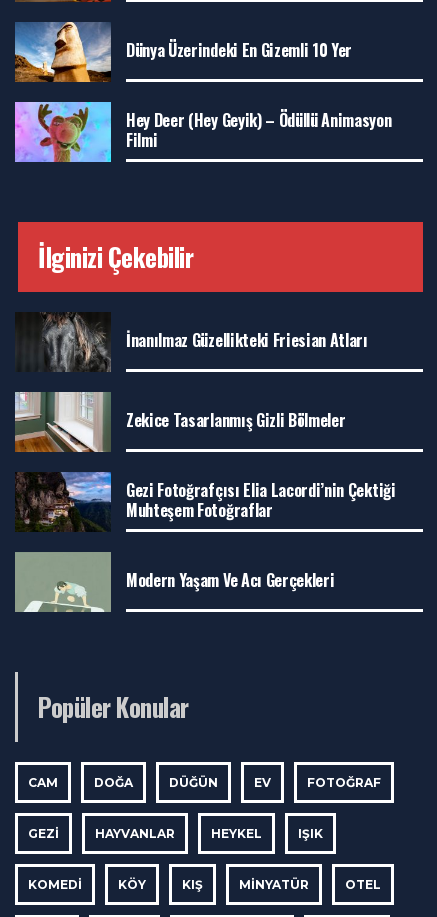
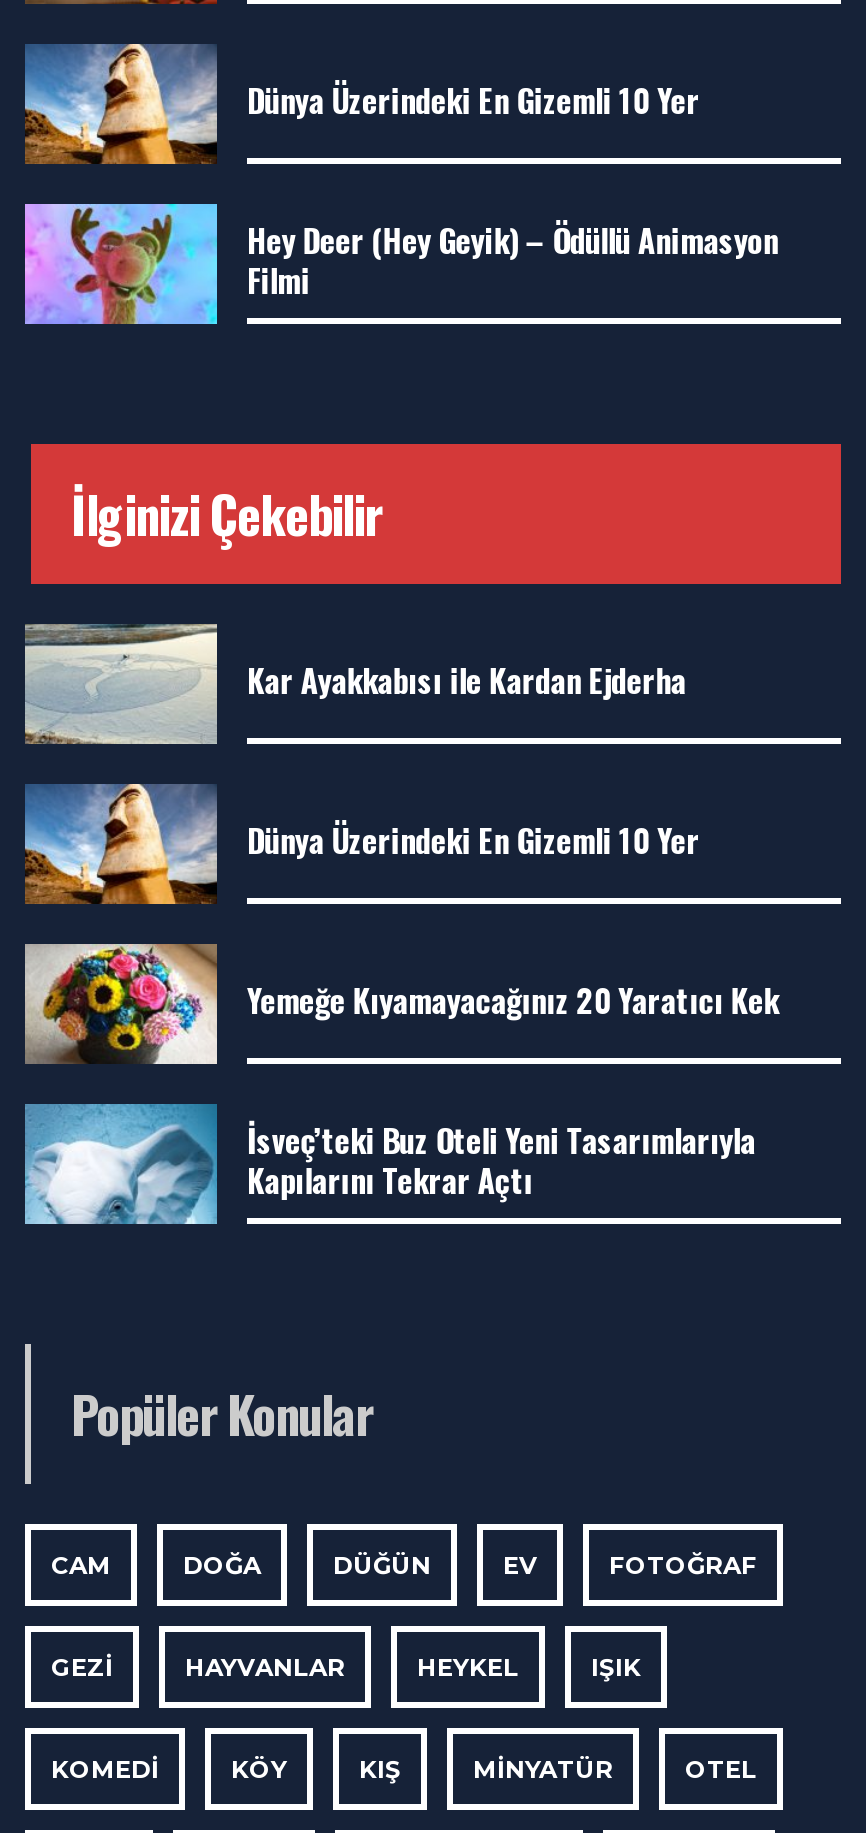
[15,312,368,372] [image] | İnanılmaz Güzellikteki Friesian Atları -> [23,622,686,746] [image] | Kar Ayakkabısı ile Kardan Ejderha
[14,391,345,453] [image] | Zekice Tasarlanmış Gizli Bölmeler -> [23,784,699,906] [image] | Dünya Üzerindeki En Gizemli 10 Yer
[15,471,396,532] [image] | Gezi Fotoğrafçısı Elia Lacordi’nin Çektiği | Muhteşem Fotoğraflar -> [23,942,779,1066] [image] | Yemeğe Kıyamayacağınız 20 Yaratıcı Kek
[15,551,334,613] [image] | Modern Yaşam Ve Acı Gerçekleri -> [25,1102,755,1226] [image] | İsveç’teki Buz Oteli Yeni Tasarımlarıyla | Kapılarını Tekrar Açtı

